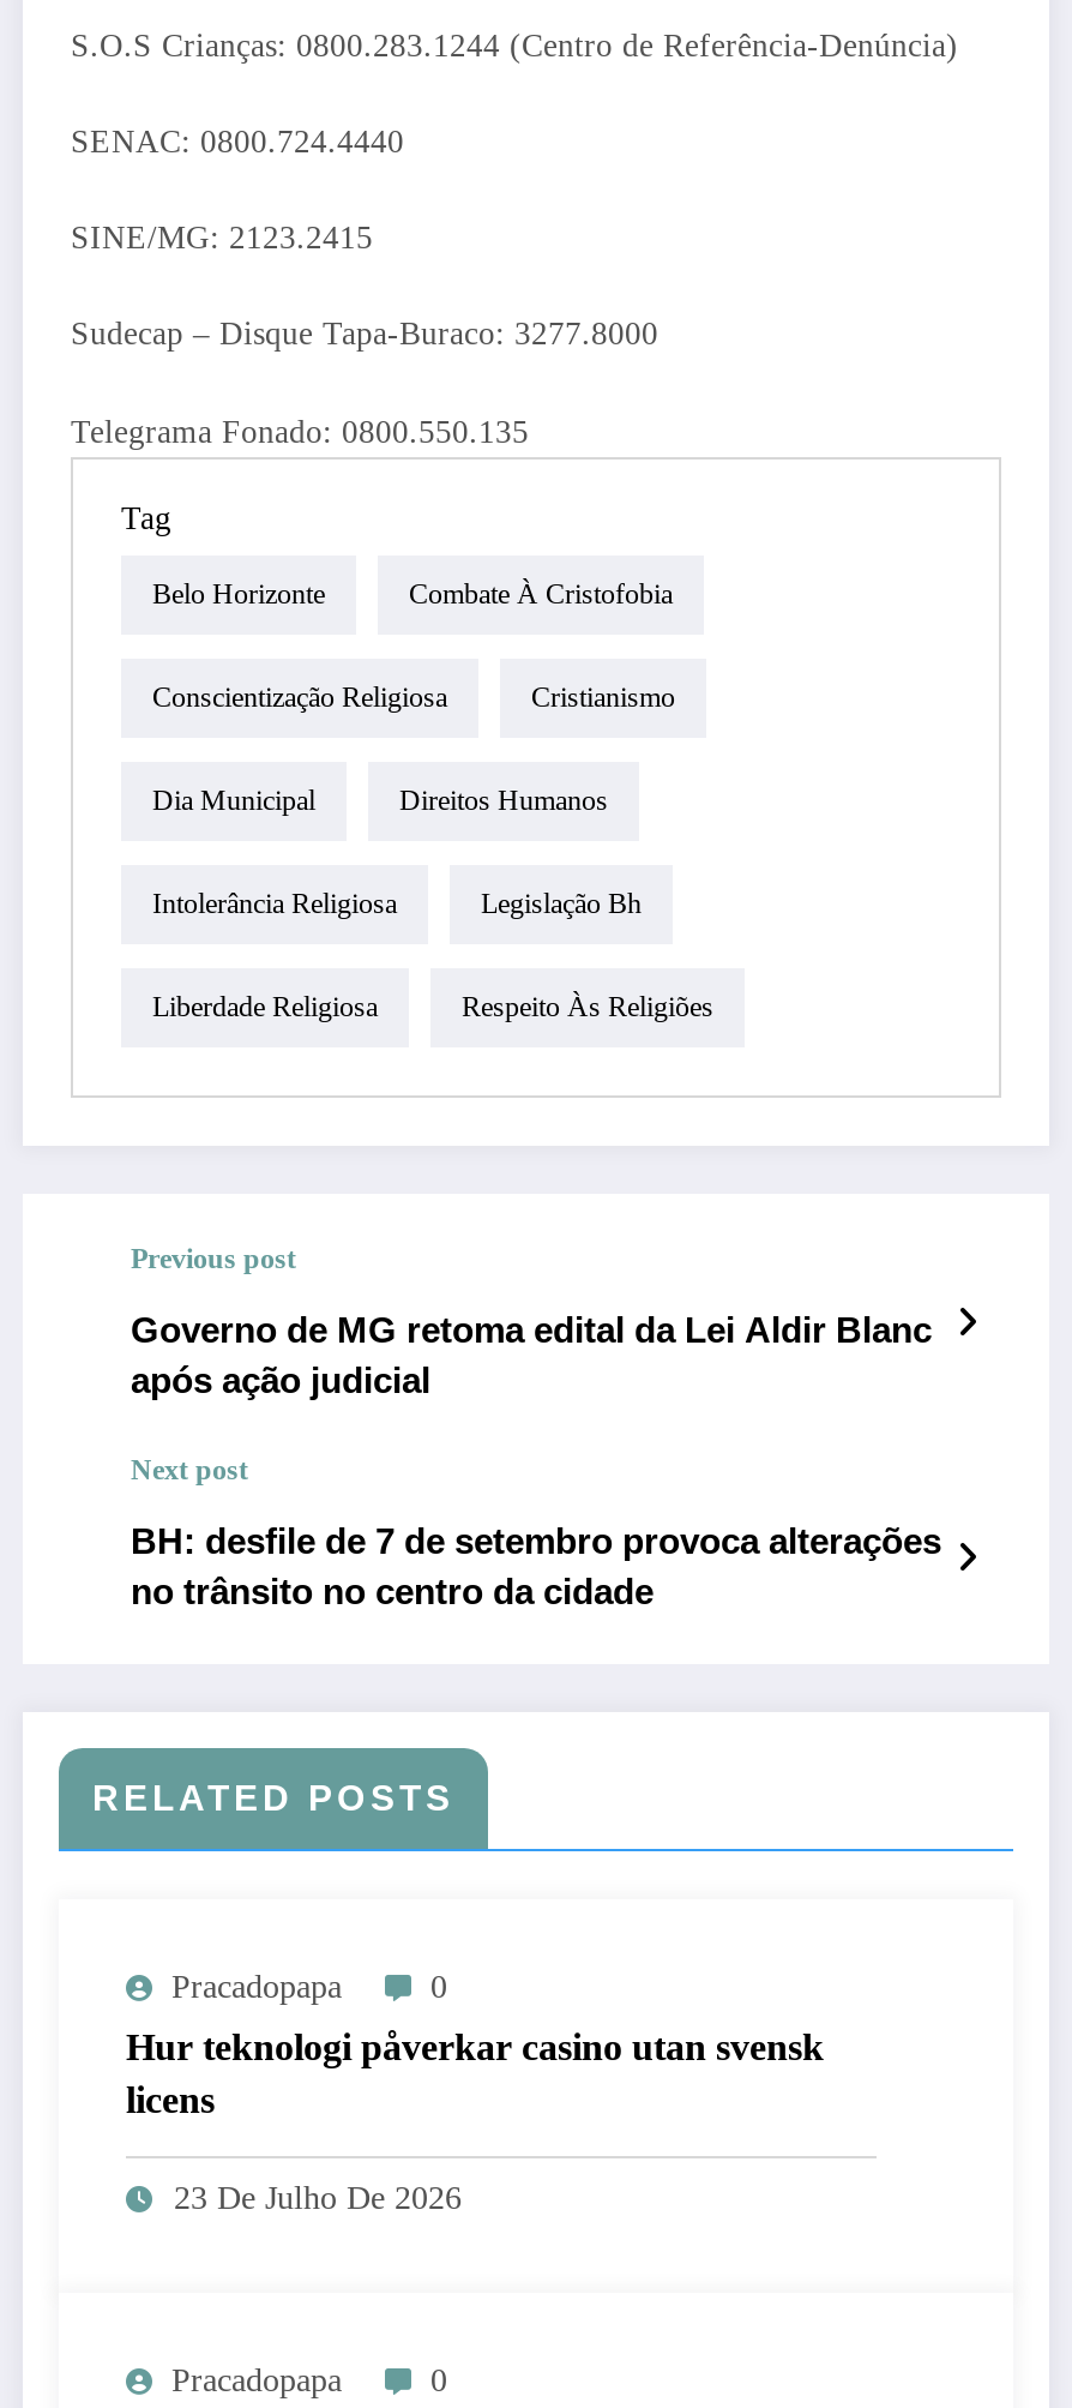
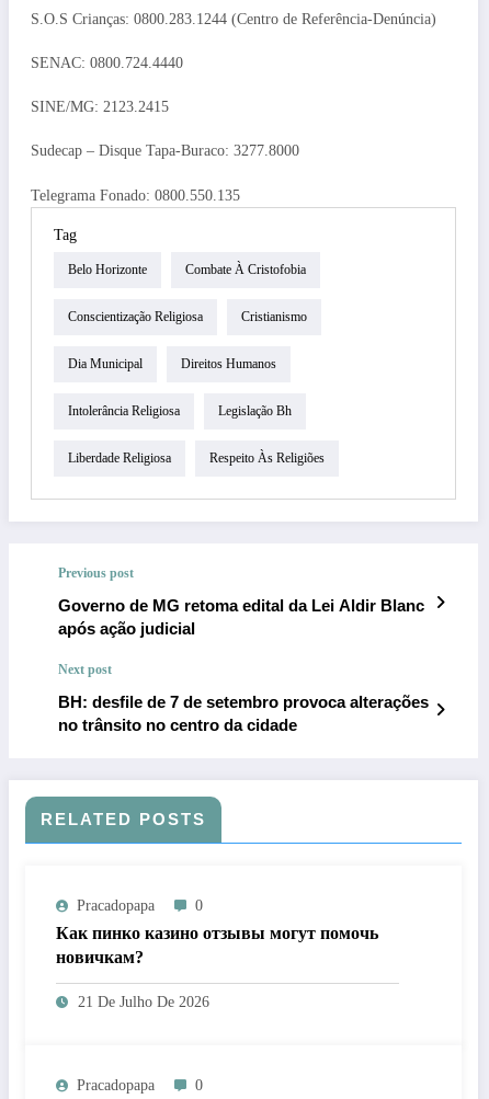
[126,2025,824,2119] Hur teknologi påverkar casino utan svensk | licens -> [56,923,378,966] Как пинко казино отзывы могут помочь | новичкам?
[174,2179,462,2215] 23 De Julho De 2026 -> [78,993,209,1010] 21 De Julho De 2026

